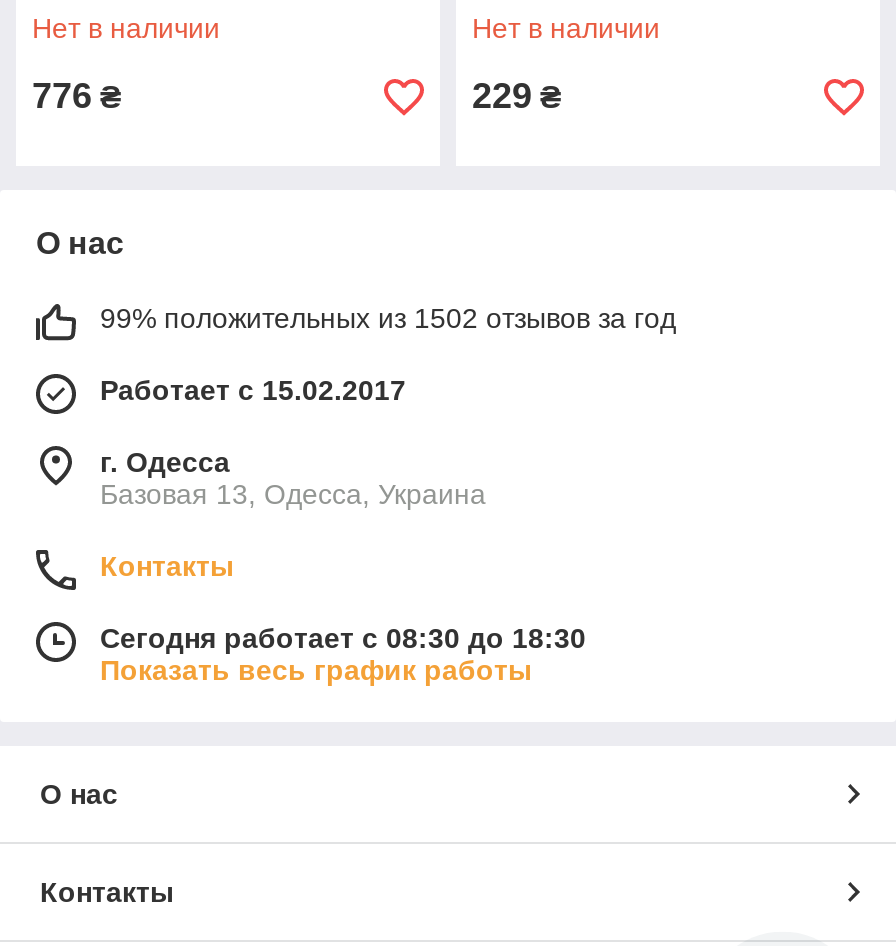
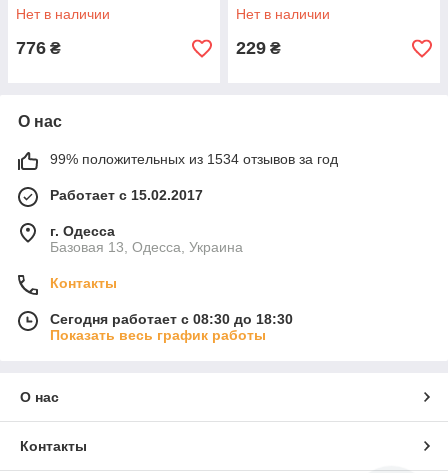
[100,302,676,334] 99% положительных из 1502 отзывов за год -> [50,151,338,167] 99% положительных из 1534 отзывов за год

